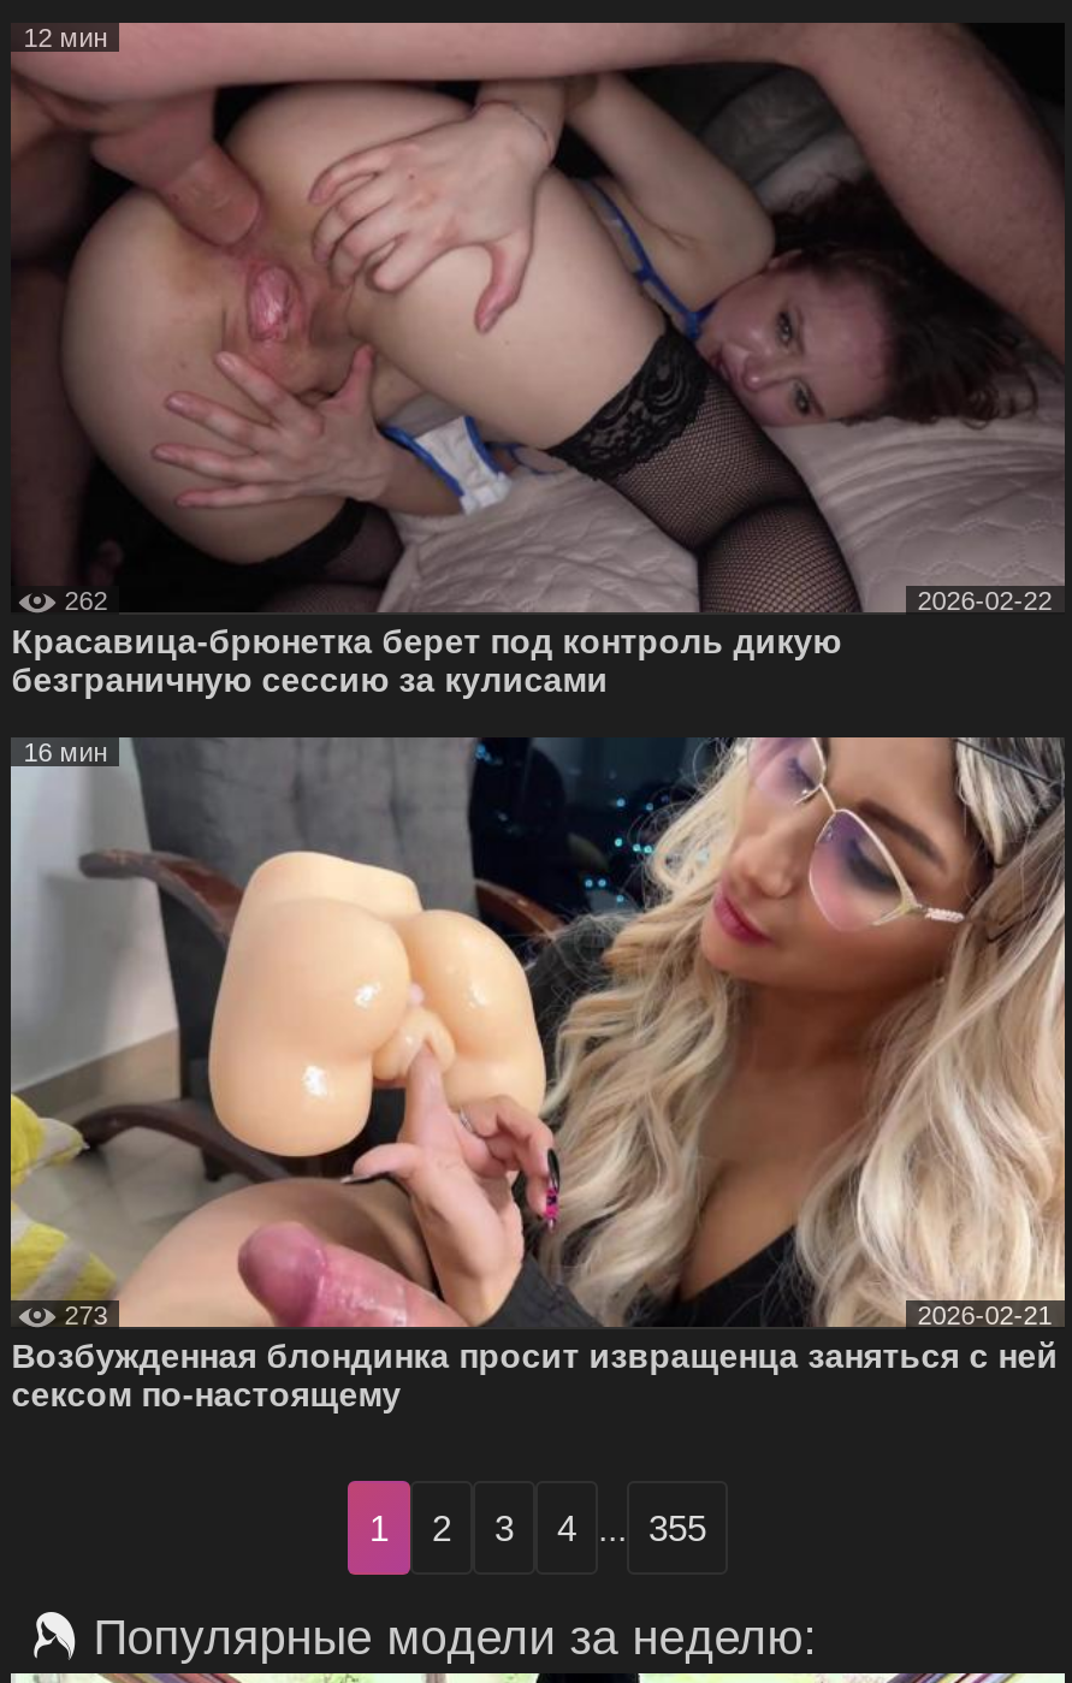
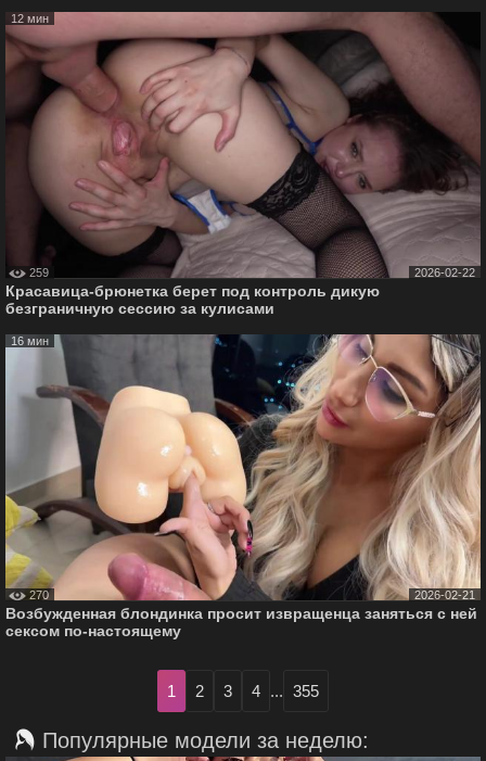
[64,585,108,614] 262 -> [30,266,49,279] 259
[64,1300,108,1329] 273 -> [30,588,49,601] 270

